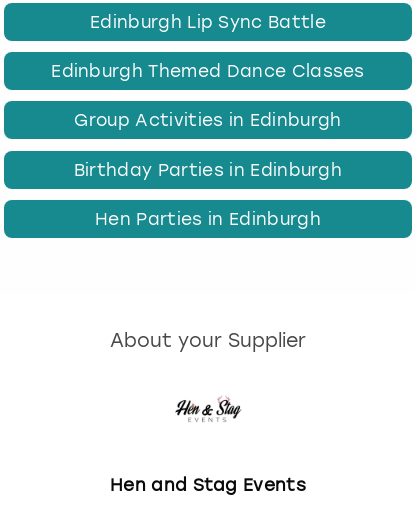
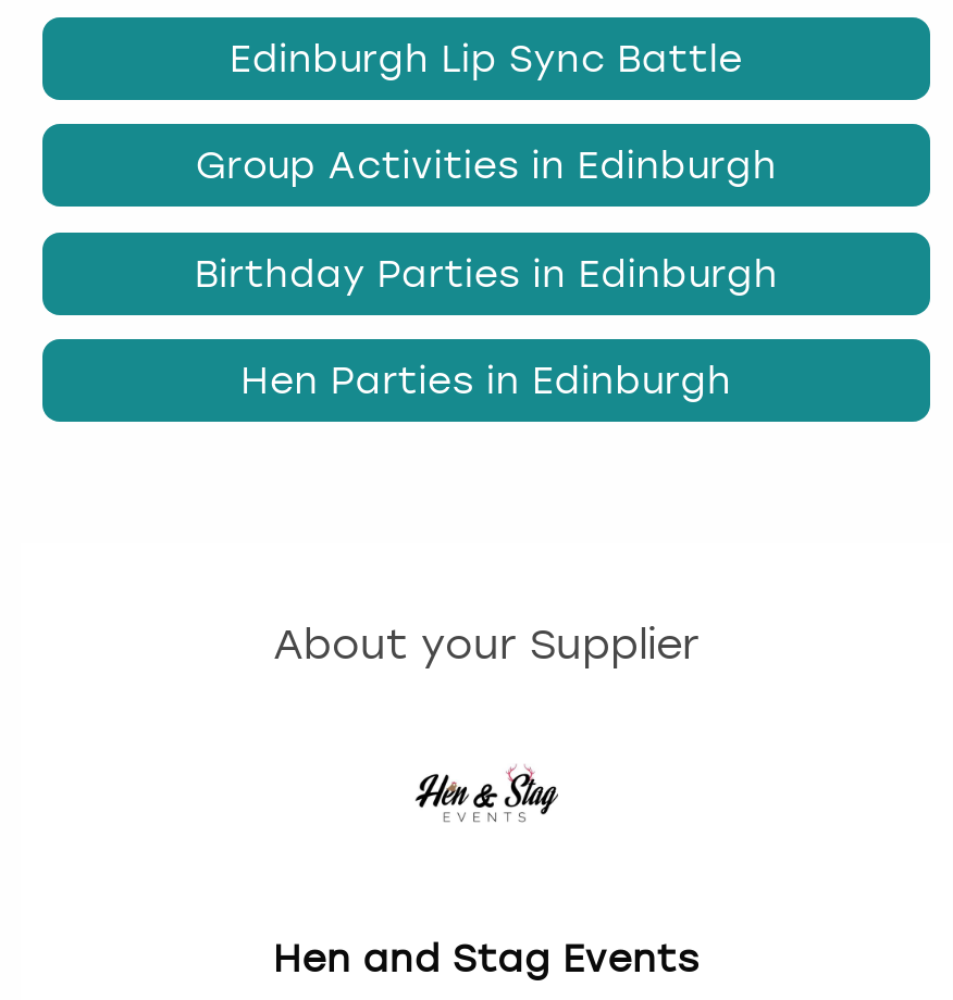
[51,61,365,81] Edinburgh Themed Dance Classes -> none

